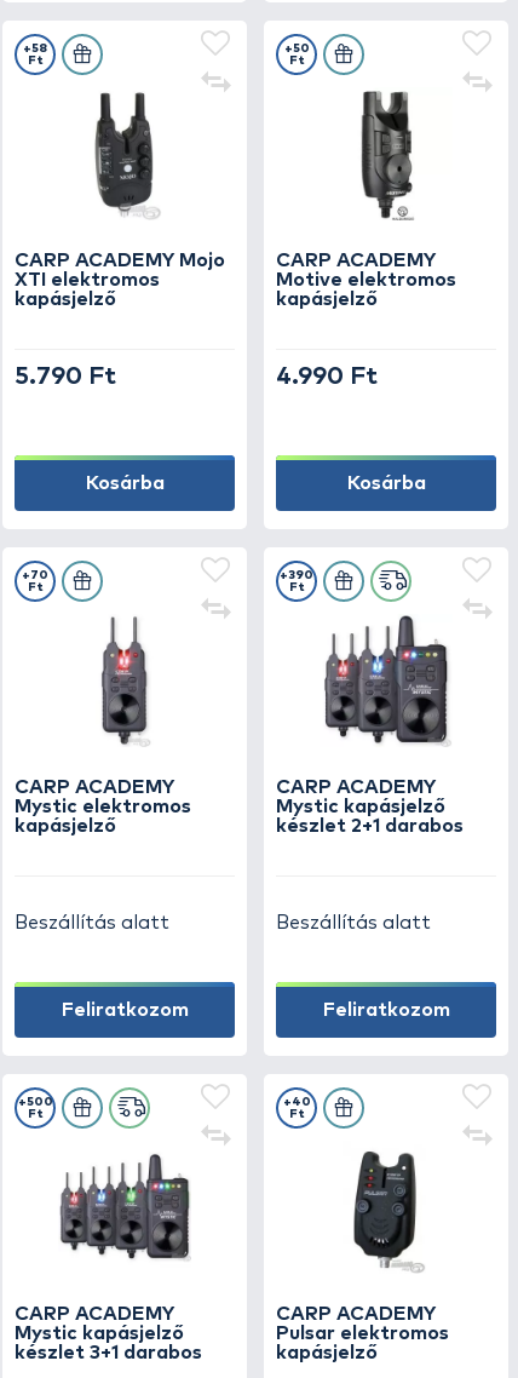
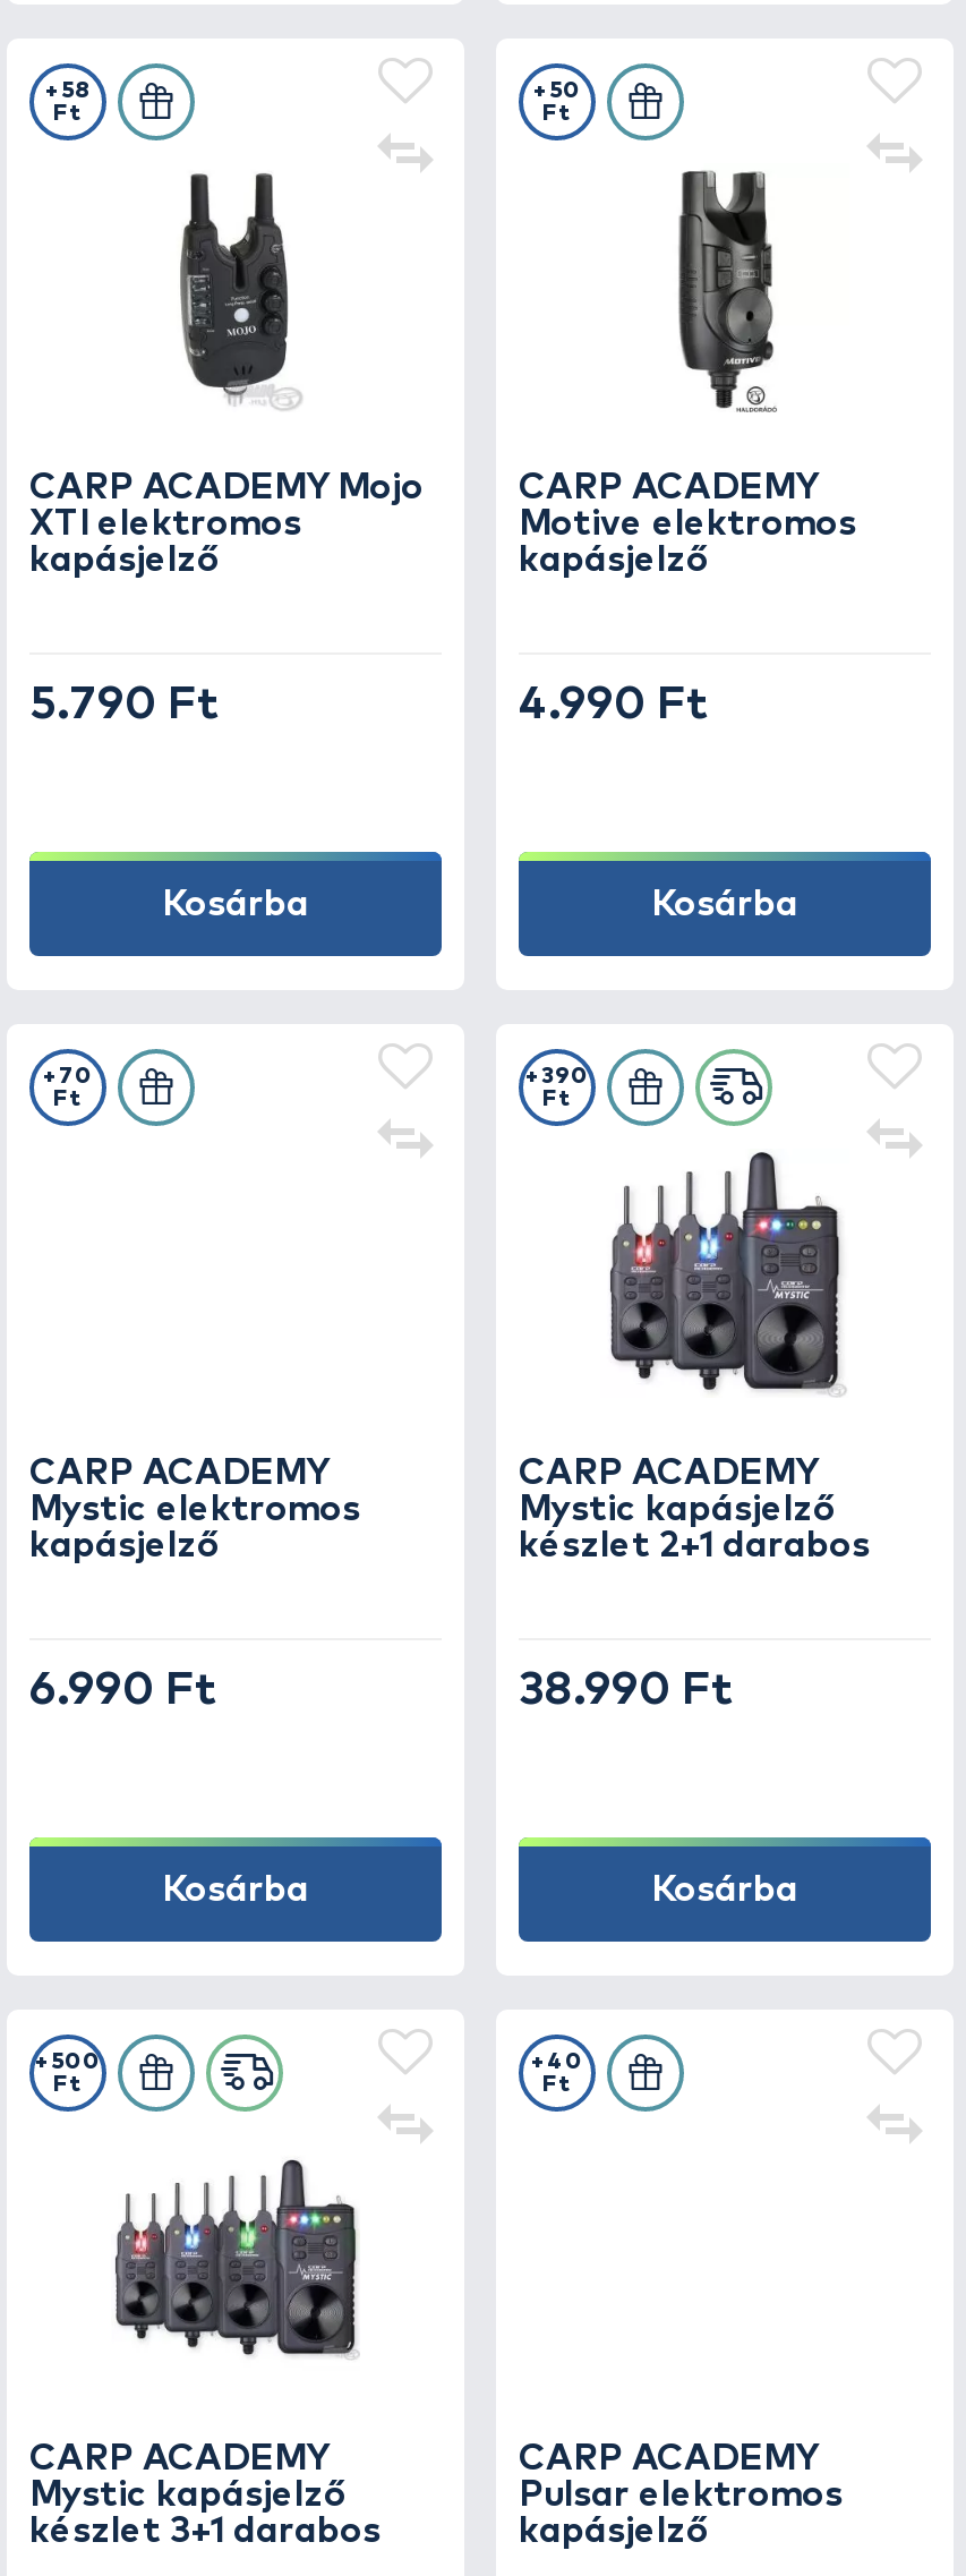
[100,616,149,746] [image] -> none
[15,913,169,932] Beszállítás alatt -> [29,1667,217,1713] 6.990 Ft
[276,913,431,932] Beszállítás alatt -> [519,1667,734,1713] 38.990 Ft
[61,1000,188,1020] Feliratkozom -> [162,1871,309,1908] Kosárba
[323,1000,450,1020] Feliratkozom -> [651,1871,798,1908] Kosárba
[352,1150,425,1273] [image] -> none

